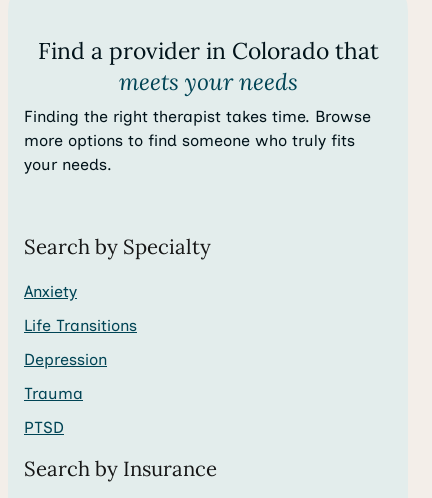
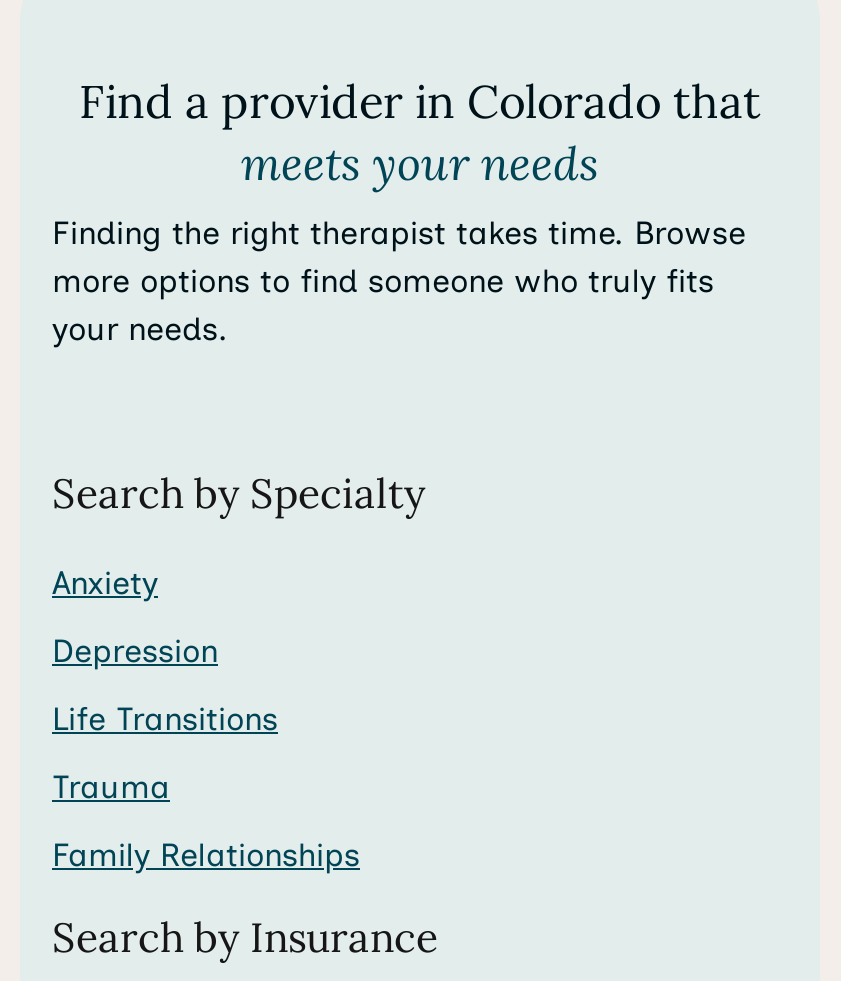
moved [24,316,137,335] -> [52,700,278,738]: Life Transitions
moved [24,350,107,369] -> [52,632,218,670]: Depression
[24,418,64,437] PTSD -> [52,836,360,874] Family Relationships

